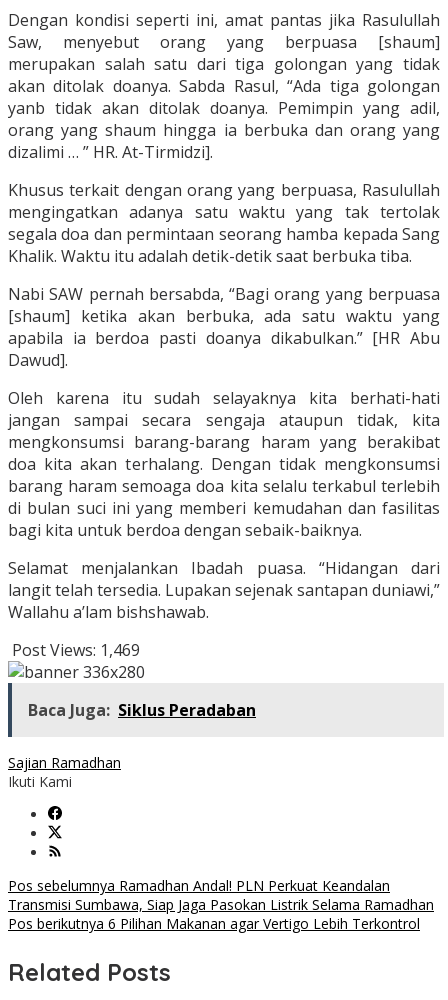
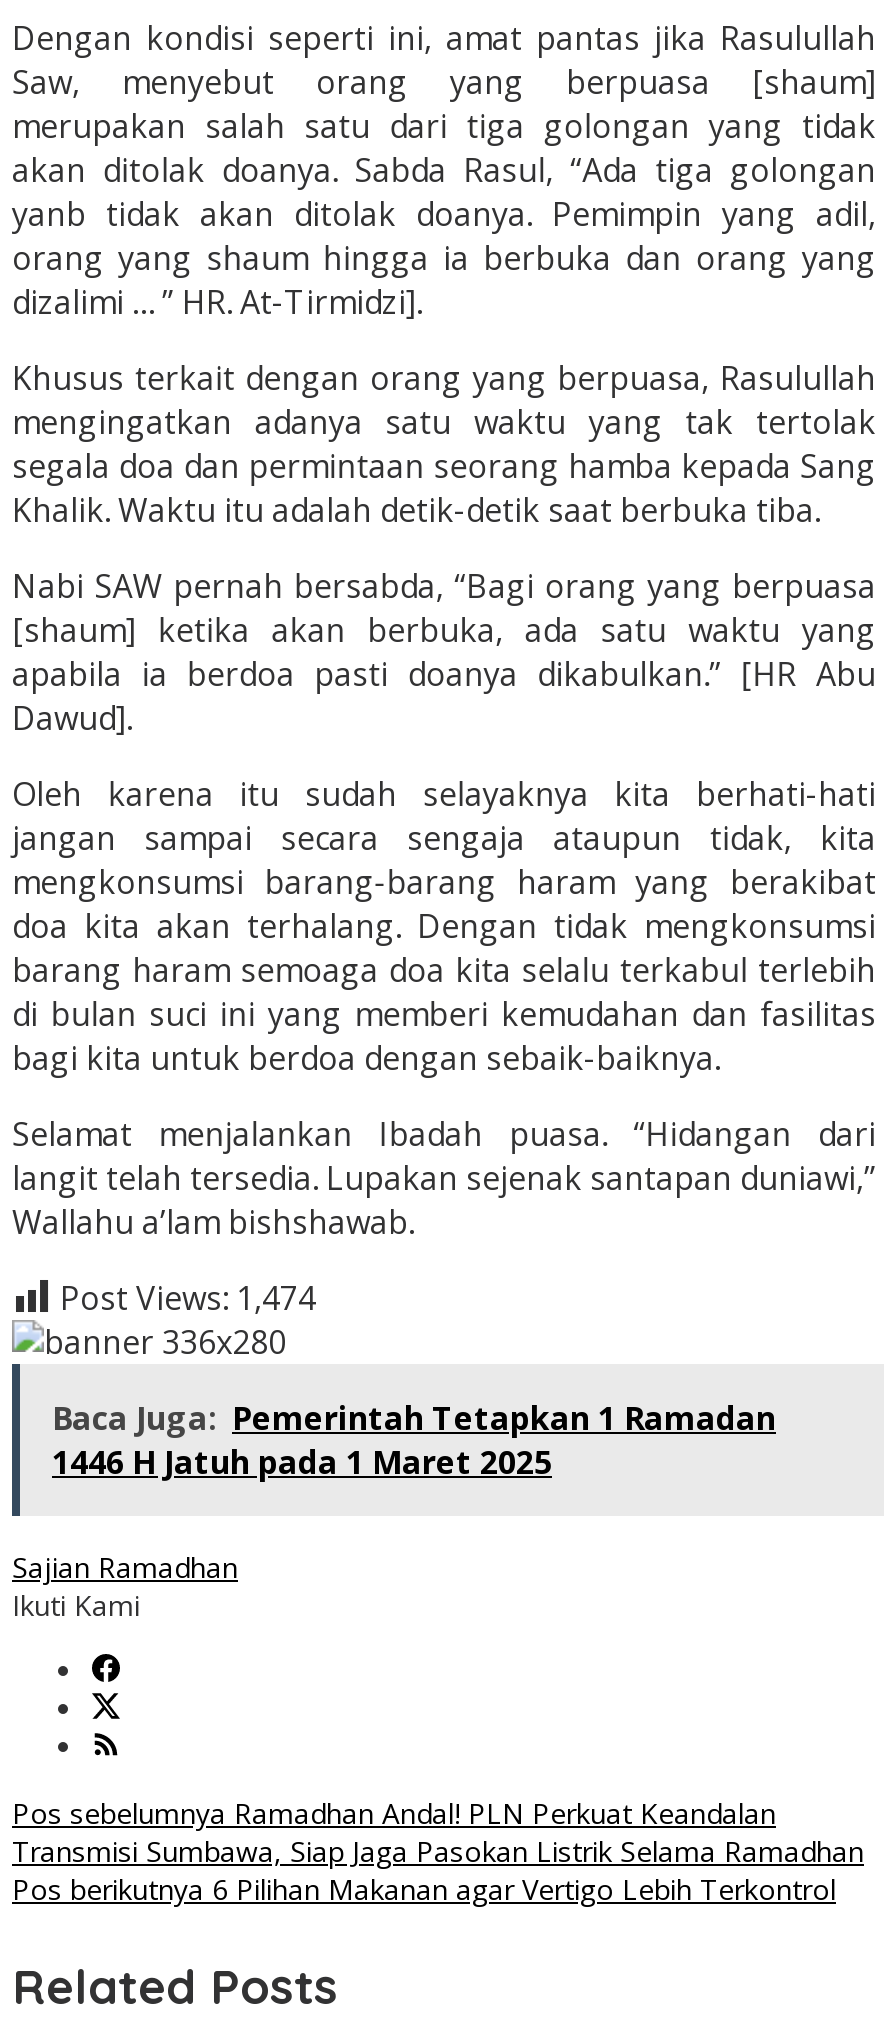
[12,639,140,661] Post Views: 1,469 -> [60,1276,316,1320] Post Views: 1,474
[28,699,256,721] Baca Juga: Siklus Peradaban -> [52,1396,776,1484] Baca Juga: Pemerintah Tetapkan 1 Ramadan | 1446 H Jatuh pada 1 Maret 2025

